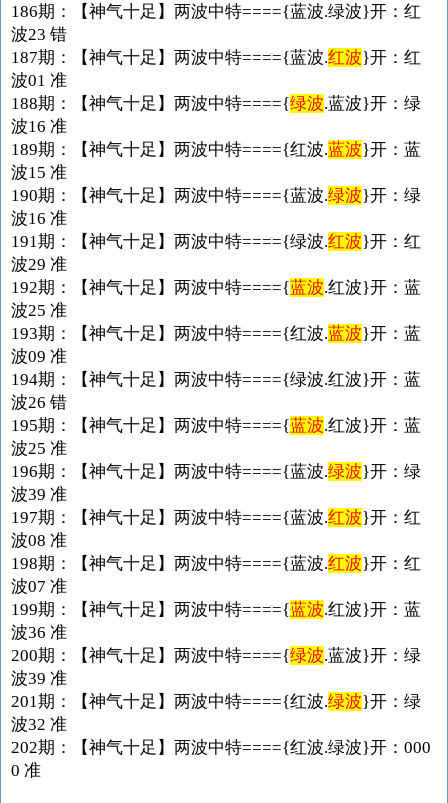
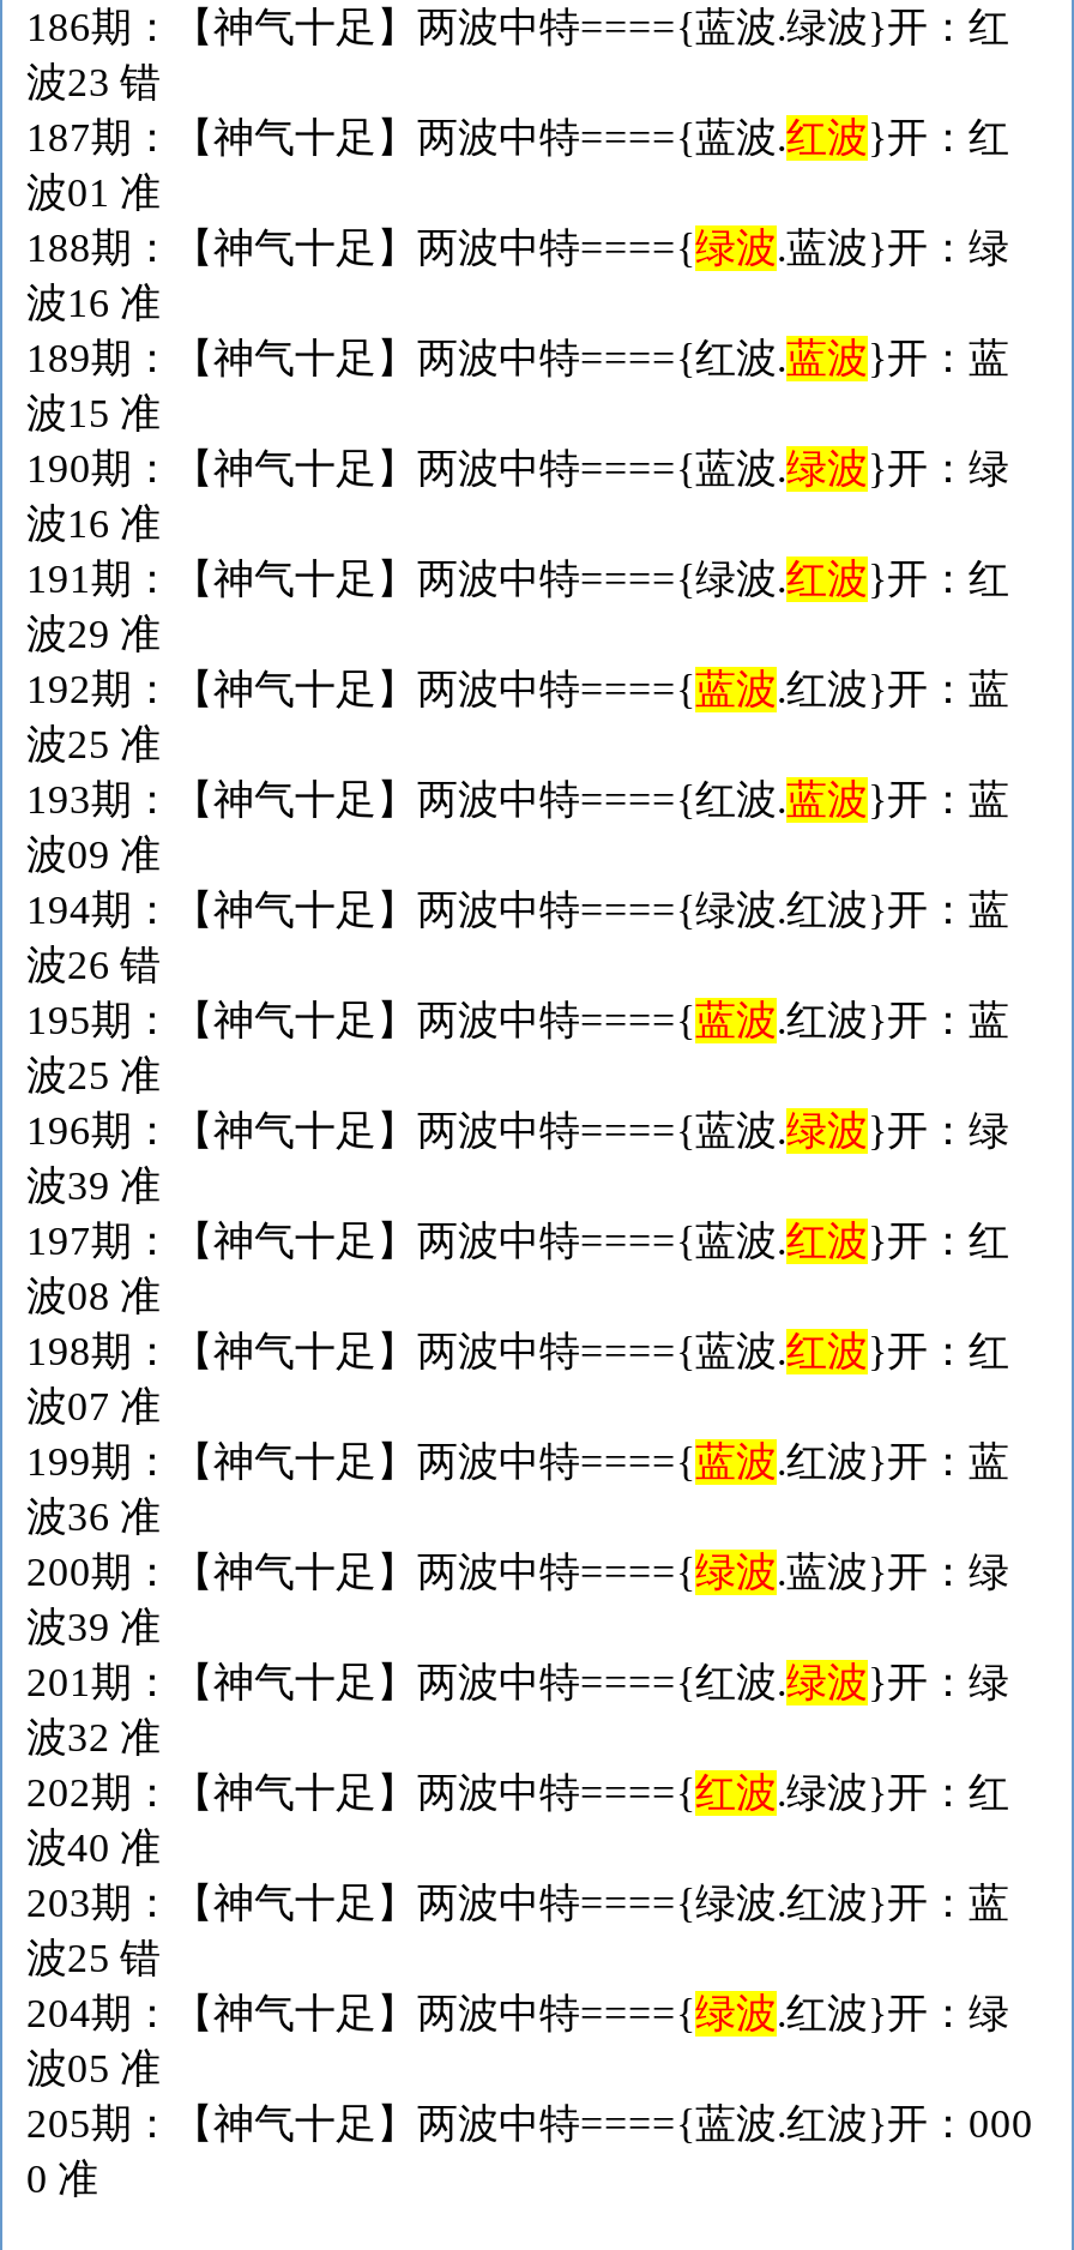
[11,738,431,757] 202期：【神气十足】两波中特===={红波.绿波}开：000 -> [26,1770,1033,2147] 202期：【神气十足】两波中特===={红波.绿波}开：红 | 波40 准 | 203期：【神气十足】两波中特===={绿波.红波}开：蓝 | 波25 错 | 204期：【神气十足】两波中特===={绿波.红波}开：绿 | 波05 准 | 205期：【神气十足】两波中特===={蓝波.红波}开：000

